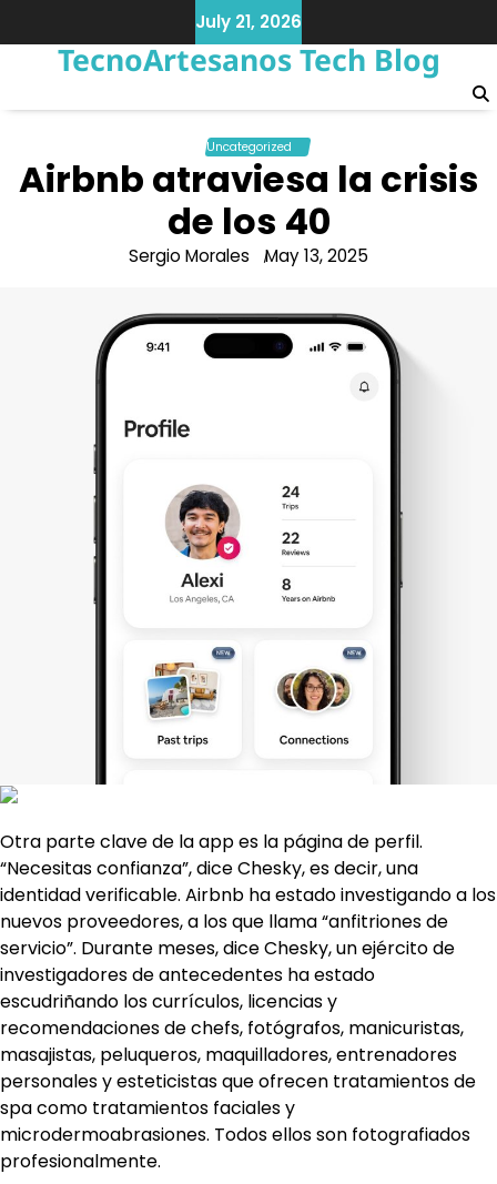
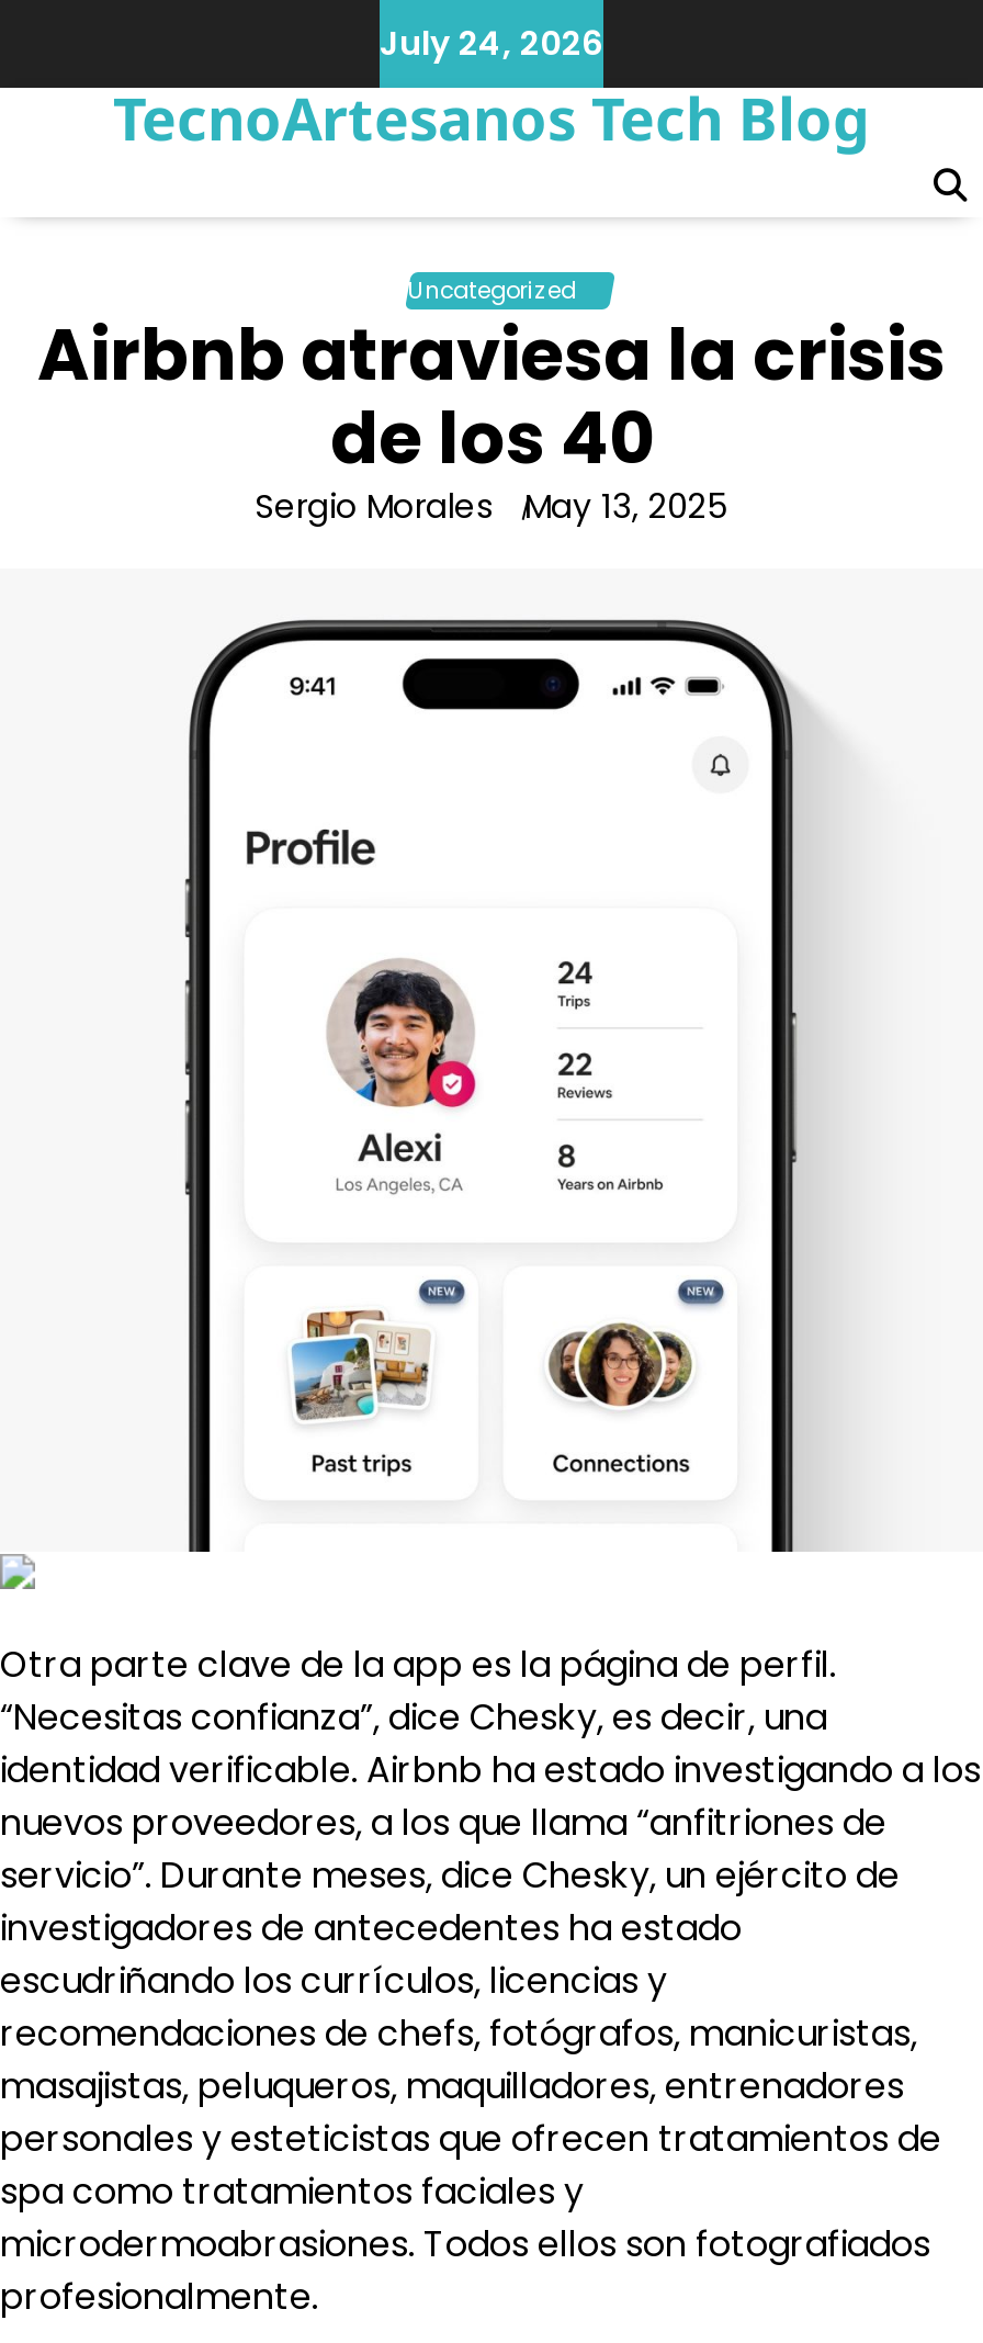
[195,10,302,33] July 21, 2026 -> [380,20,603,66] July 24, 2026

